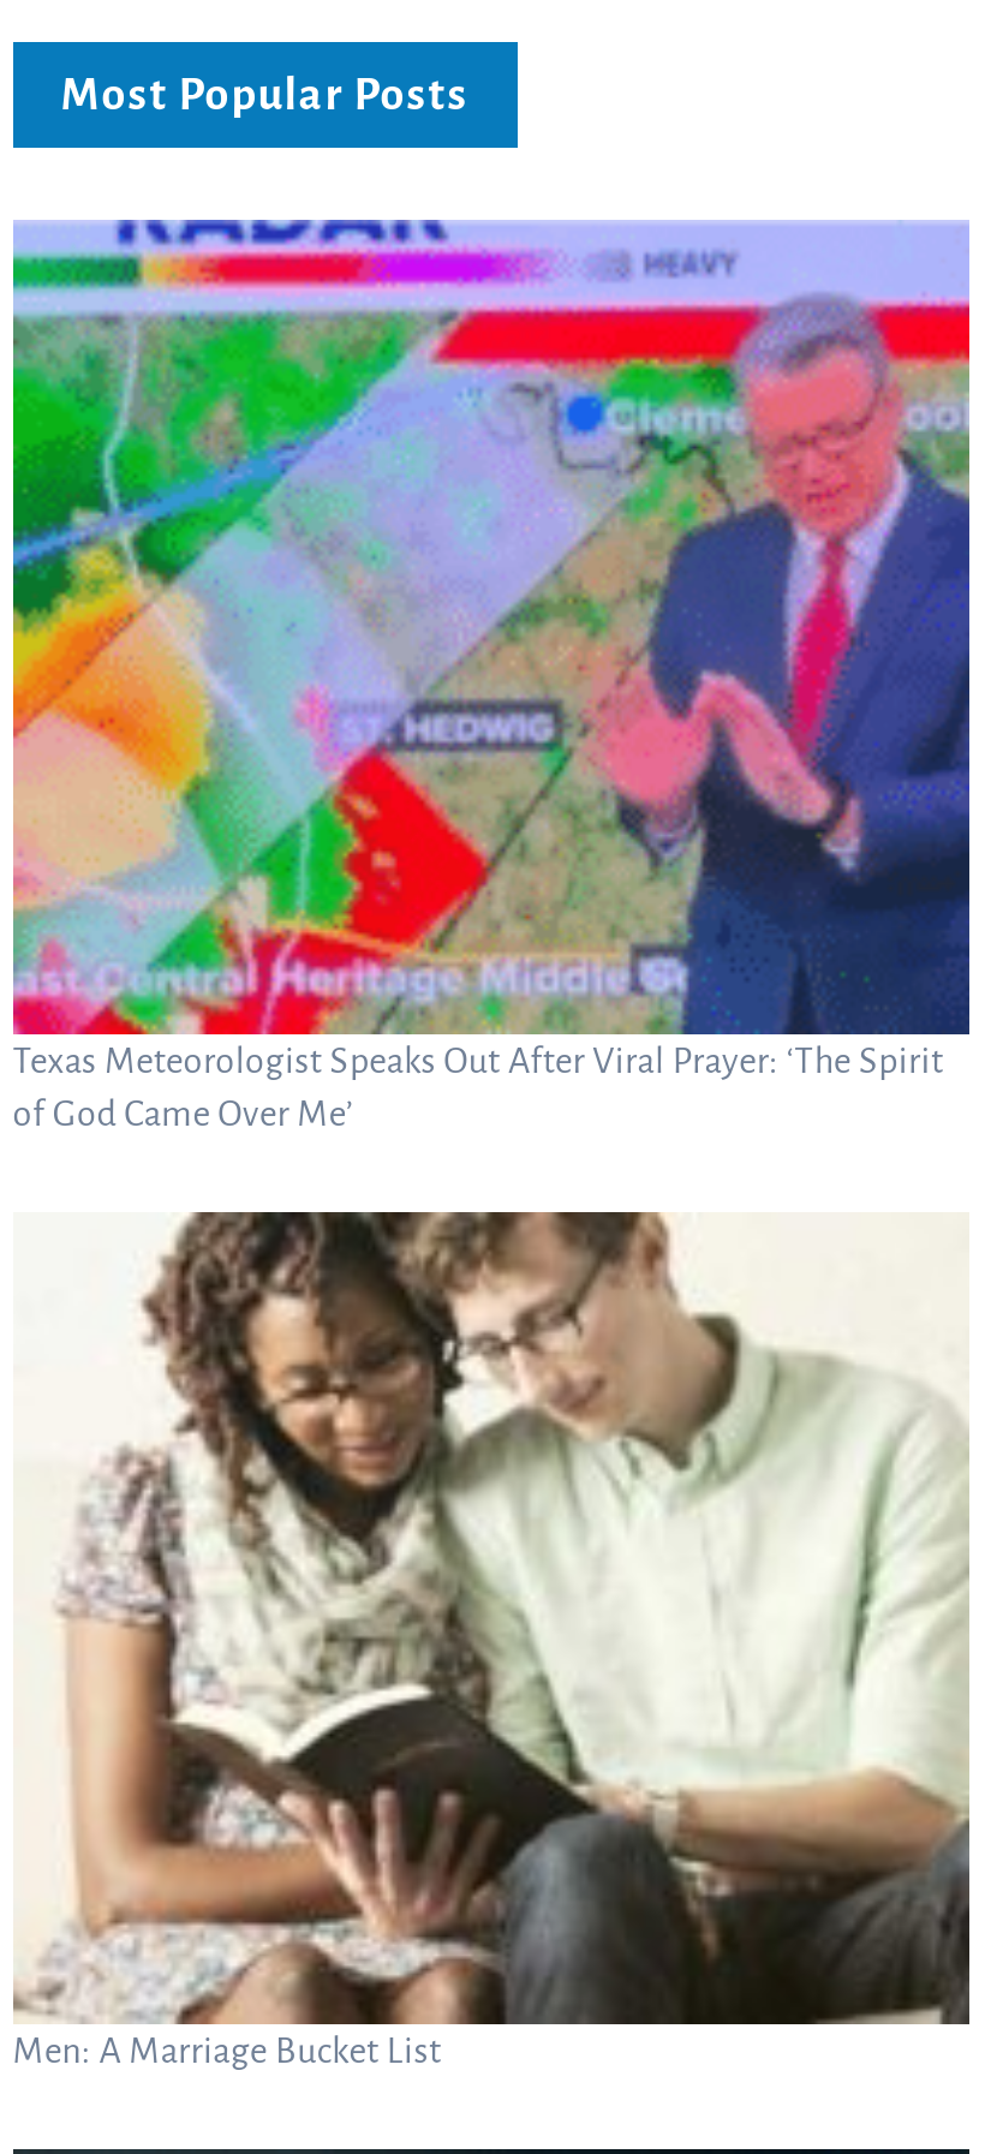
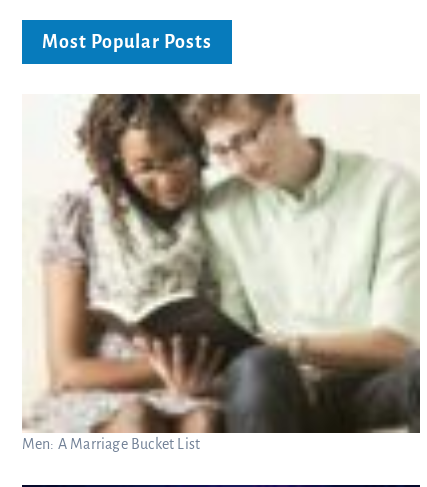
[11,217,972,1132] [image] | Texas Meteorologist Speaks Out After Viral Prayer: ‘The Spirit | of God Came Over Me’ -> none

